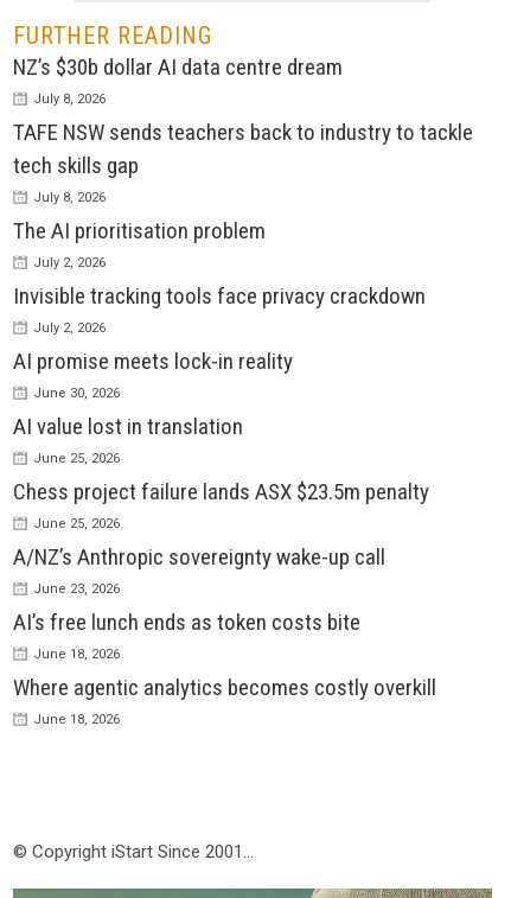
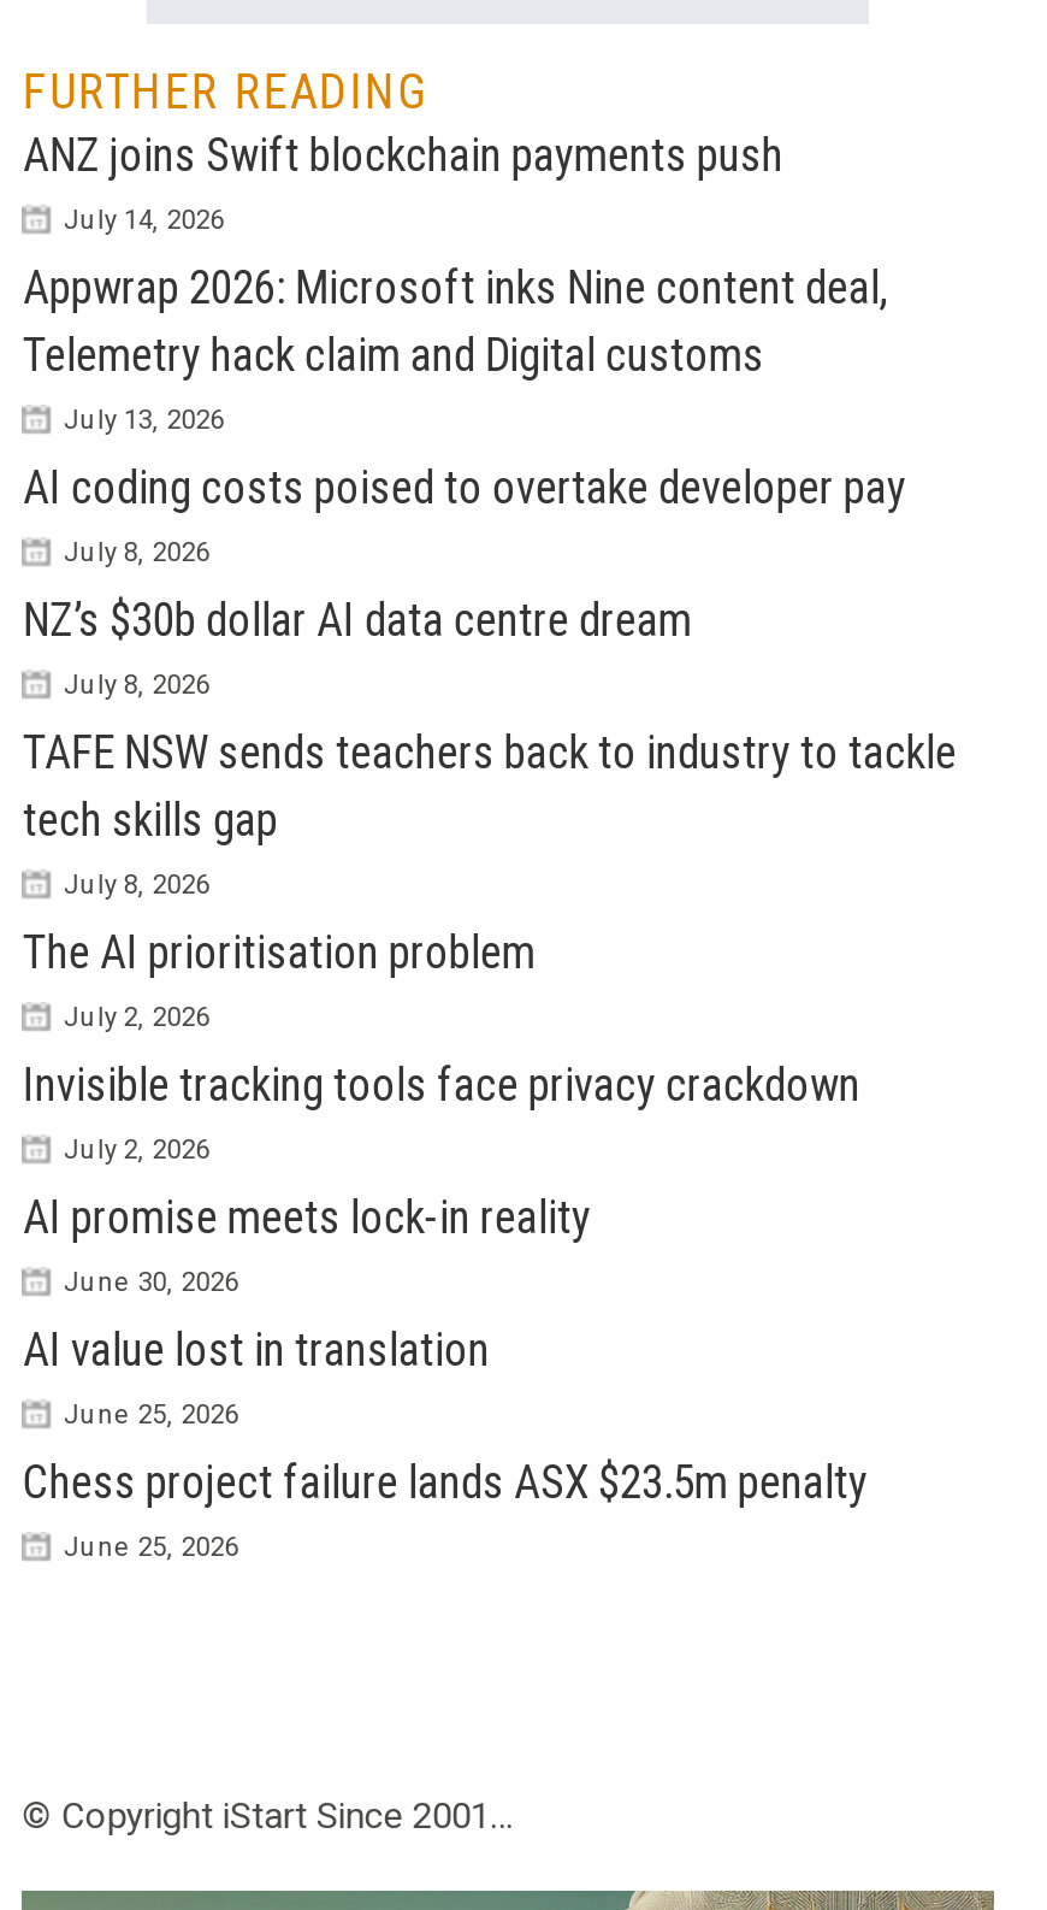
none -> [23,127,906,567] ANZ joins Swift blockchain payments push | July 14, 2026 | Appwrap 2026: Microsoft inks Nine content deal, | Telemetry hack claim and Digital customs | July 13, 2026 | AI coding costs poised to overtake developer pay | July 8, 2026
moved [14,53,474,531] -> [23,592,957,1562]: NZ’s $30b dollar AI data centre dream | July 8, 2026 | TAFE NSW sends teachers back to industry to tackle | ... | Chess project failure lands ASX $23.5m penalty | June 25, 2026
[14,543,437,727] A/NZ’s Anthropic sovereignty wake-up call | June 23, 2026 | AI’s free lunch ends as token costs bite | June 18, 2026 | Where agentic analytics becomes costly overkill | June 18, 2026 -> none

